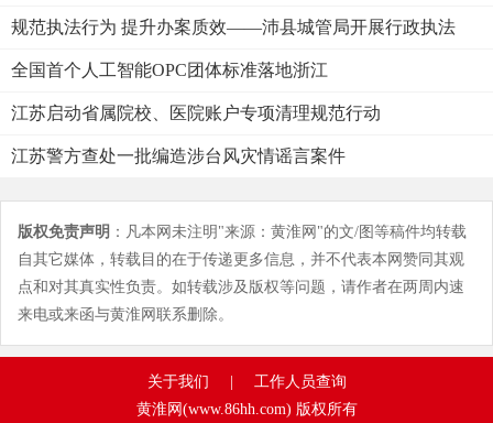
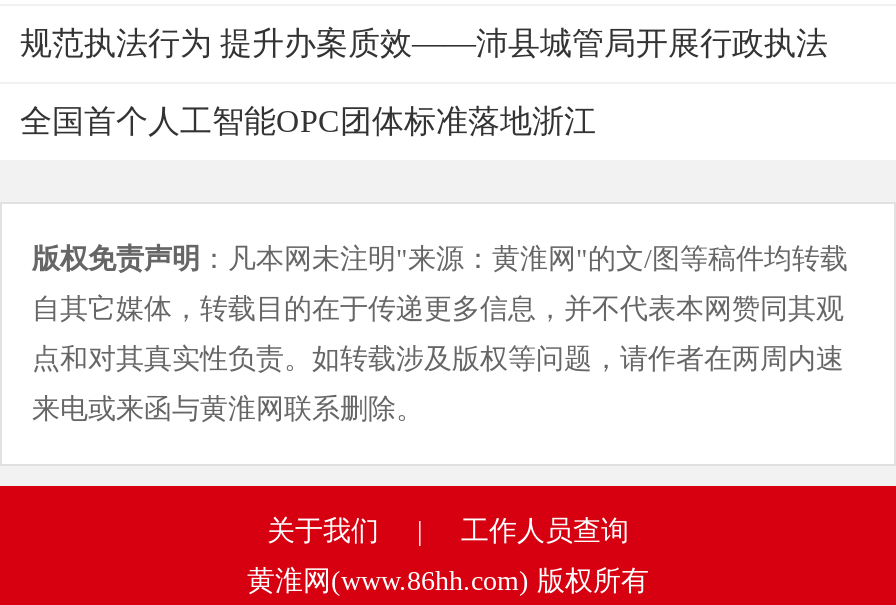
[11,104,381,165] 江苏启动省属院校、医院账户专项清理规范行动 | 江苏警方查处一批编造涉台风灾情谣言案件 -> none

